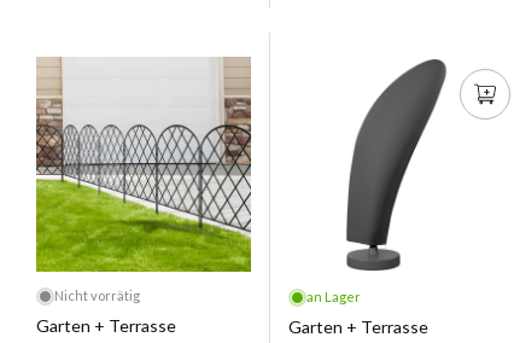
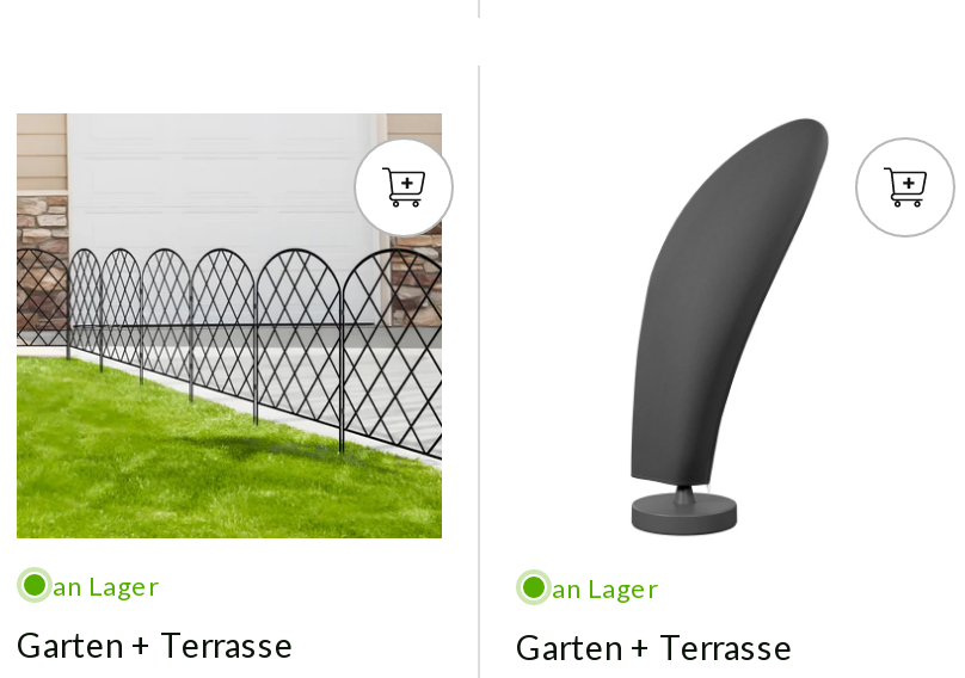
[210,71,252,120] [image] -> [358,138,442,239] [image]
[54,288,140,303] Nicht vorrätig -> [53,568,160,599] an Lager

